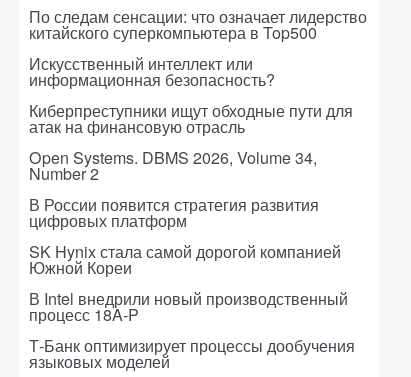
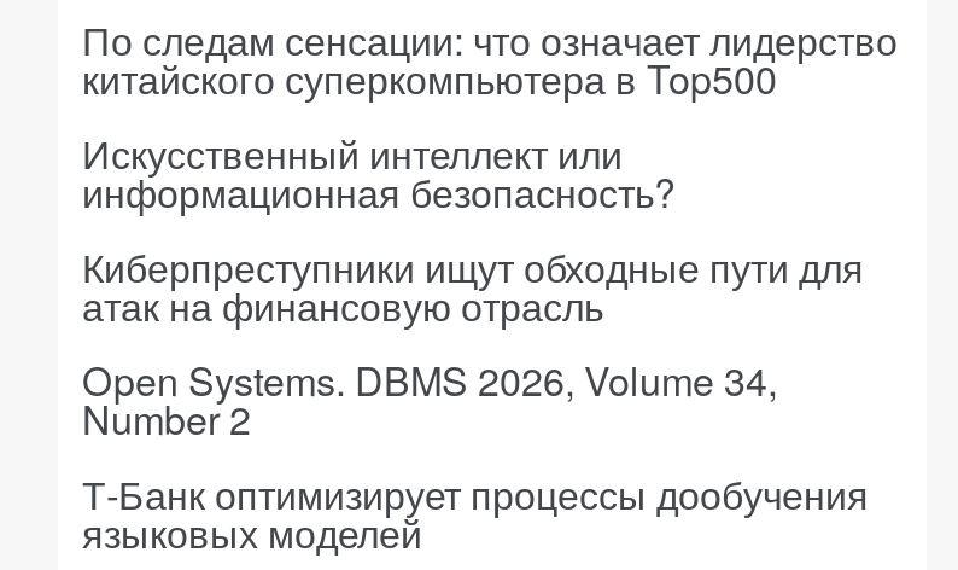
[29,193,348,326] В России появится стратегия развития | цифровых платформ | SK Hynix стала самой дорогой компанией | Южной Кореи | В Intel внедрили новый производственный | процесс 18A-P -> none

